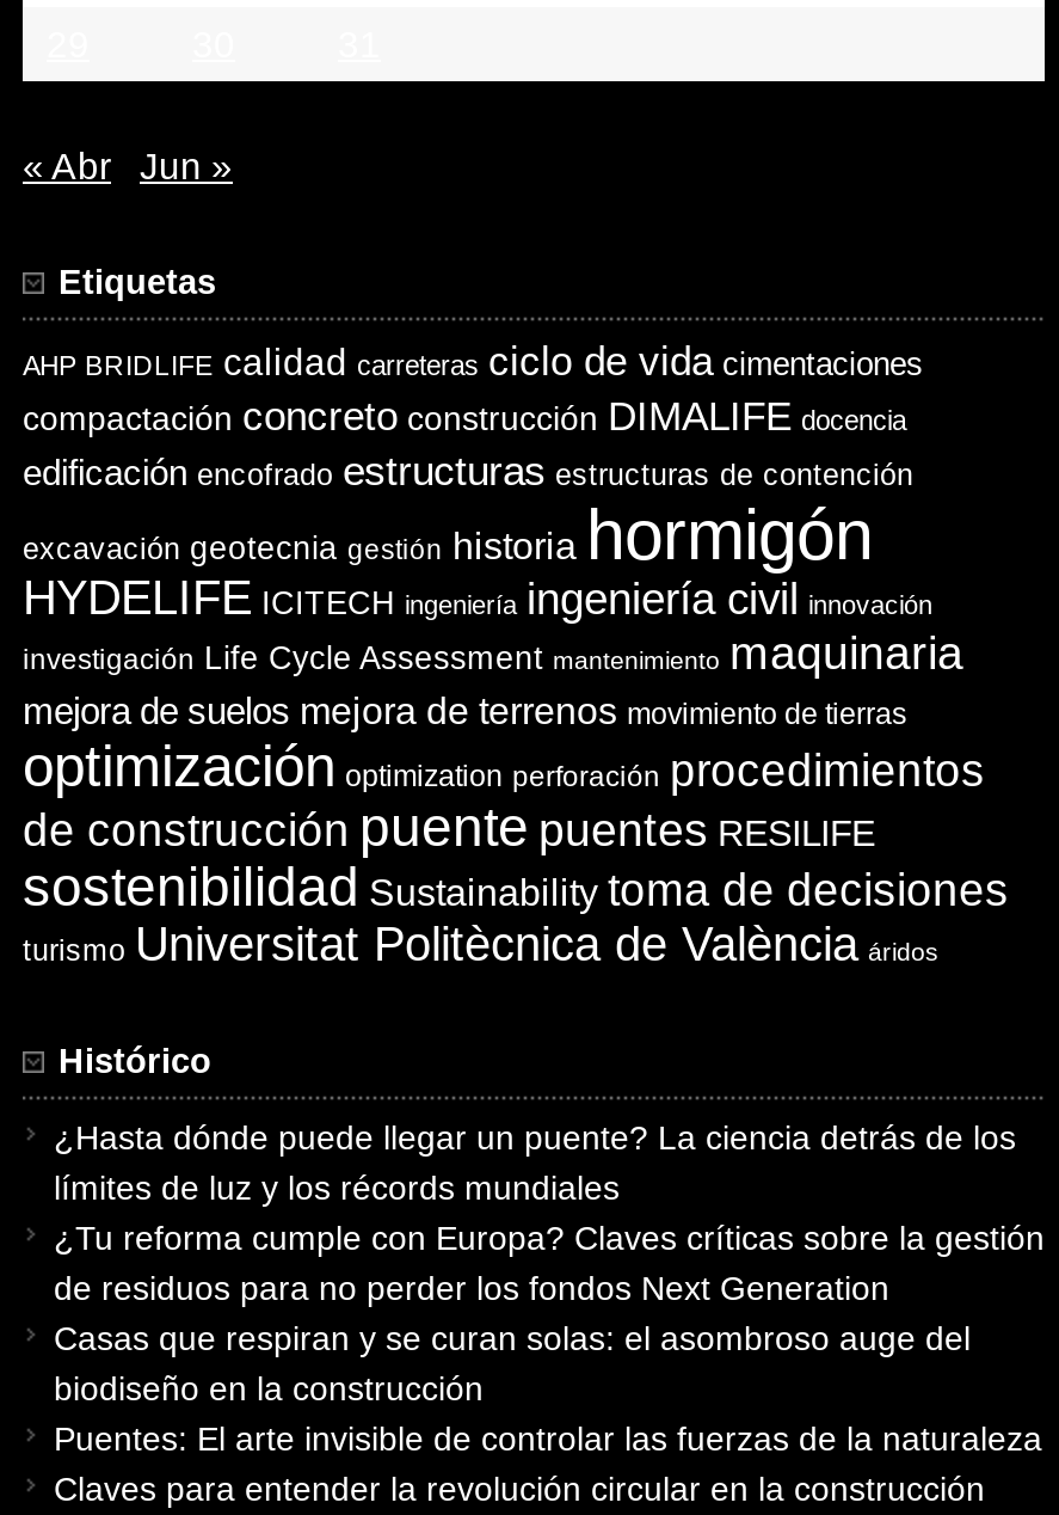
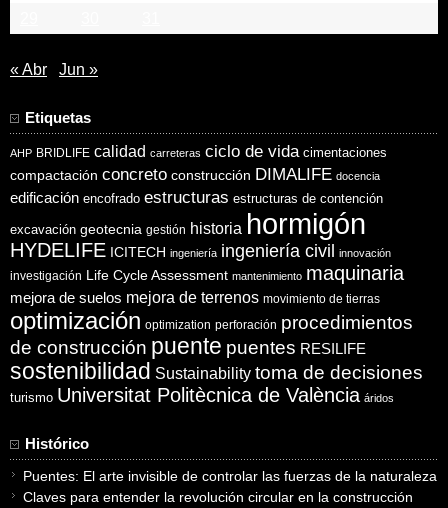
[54,1118,1045,1407] ¿Hasta dónde puede llegar un puente? La ciencia detrás de los | límites de luz y los récords mundiales | ¿Tu reforma cumple con Europa? Claves críticas sobre la gestión | de residuos para no perder los fondos Next Generation | Casas que respiran y se curan solas: el asombroso auge del | biodiseño en la construcción -> none

